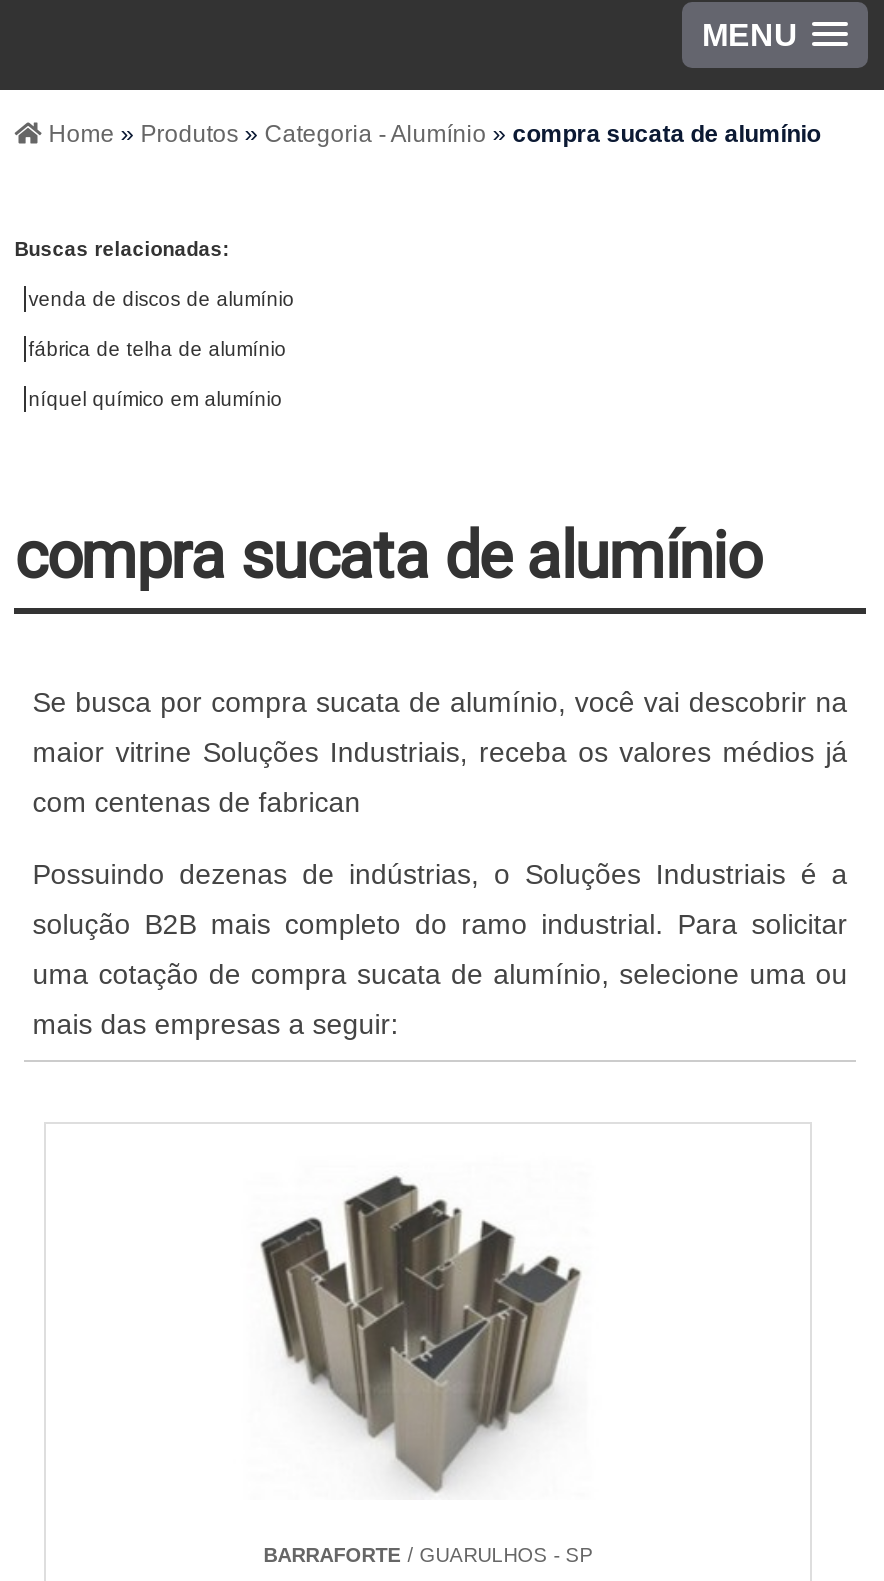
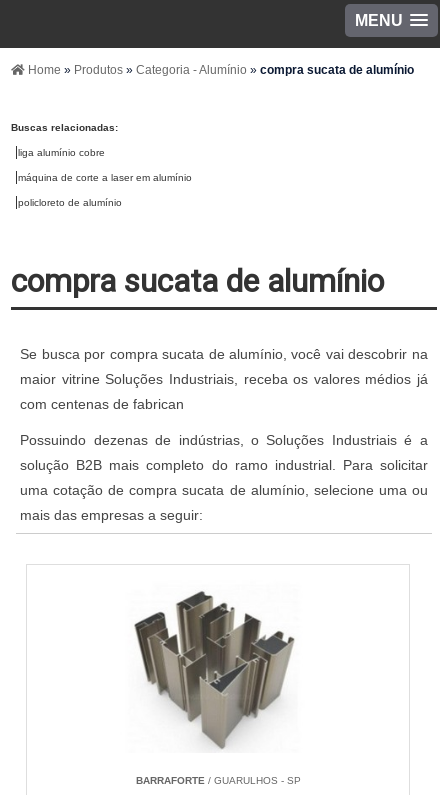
[28,288,294,310] venda de discos de alumínio -> [18,147,105,158] liga alumínio cobre
[28,338,286,360] fábrica de telha de alumínio -> [18,172,192,183] máquina de corte a laser em alumínio
[28,388,282,410] níquel químico em alumínio -> [18,197,122,208] policloreto de alumínio

